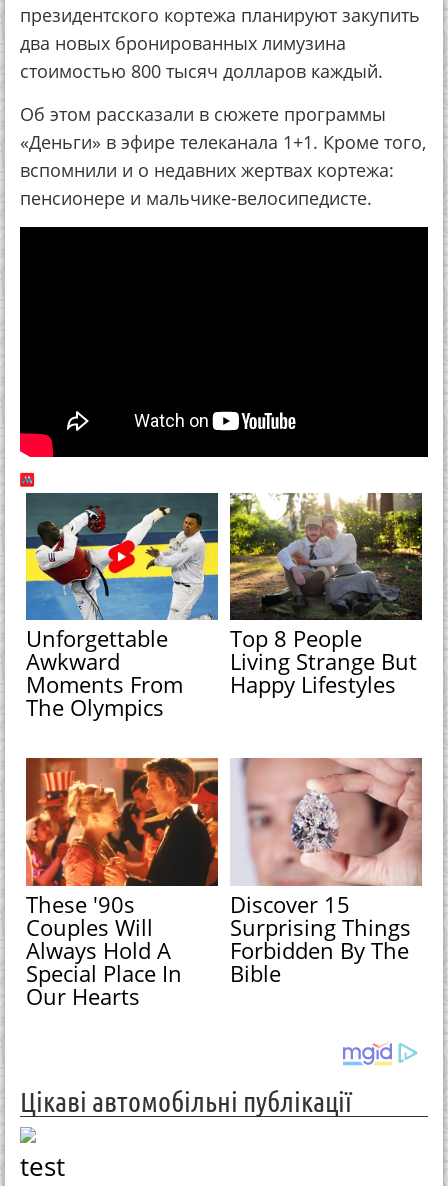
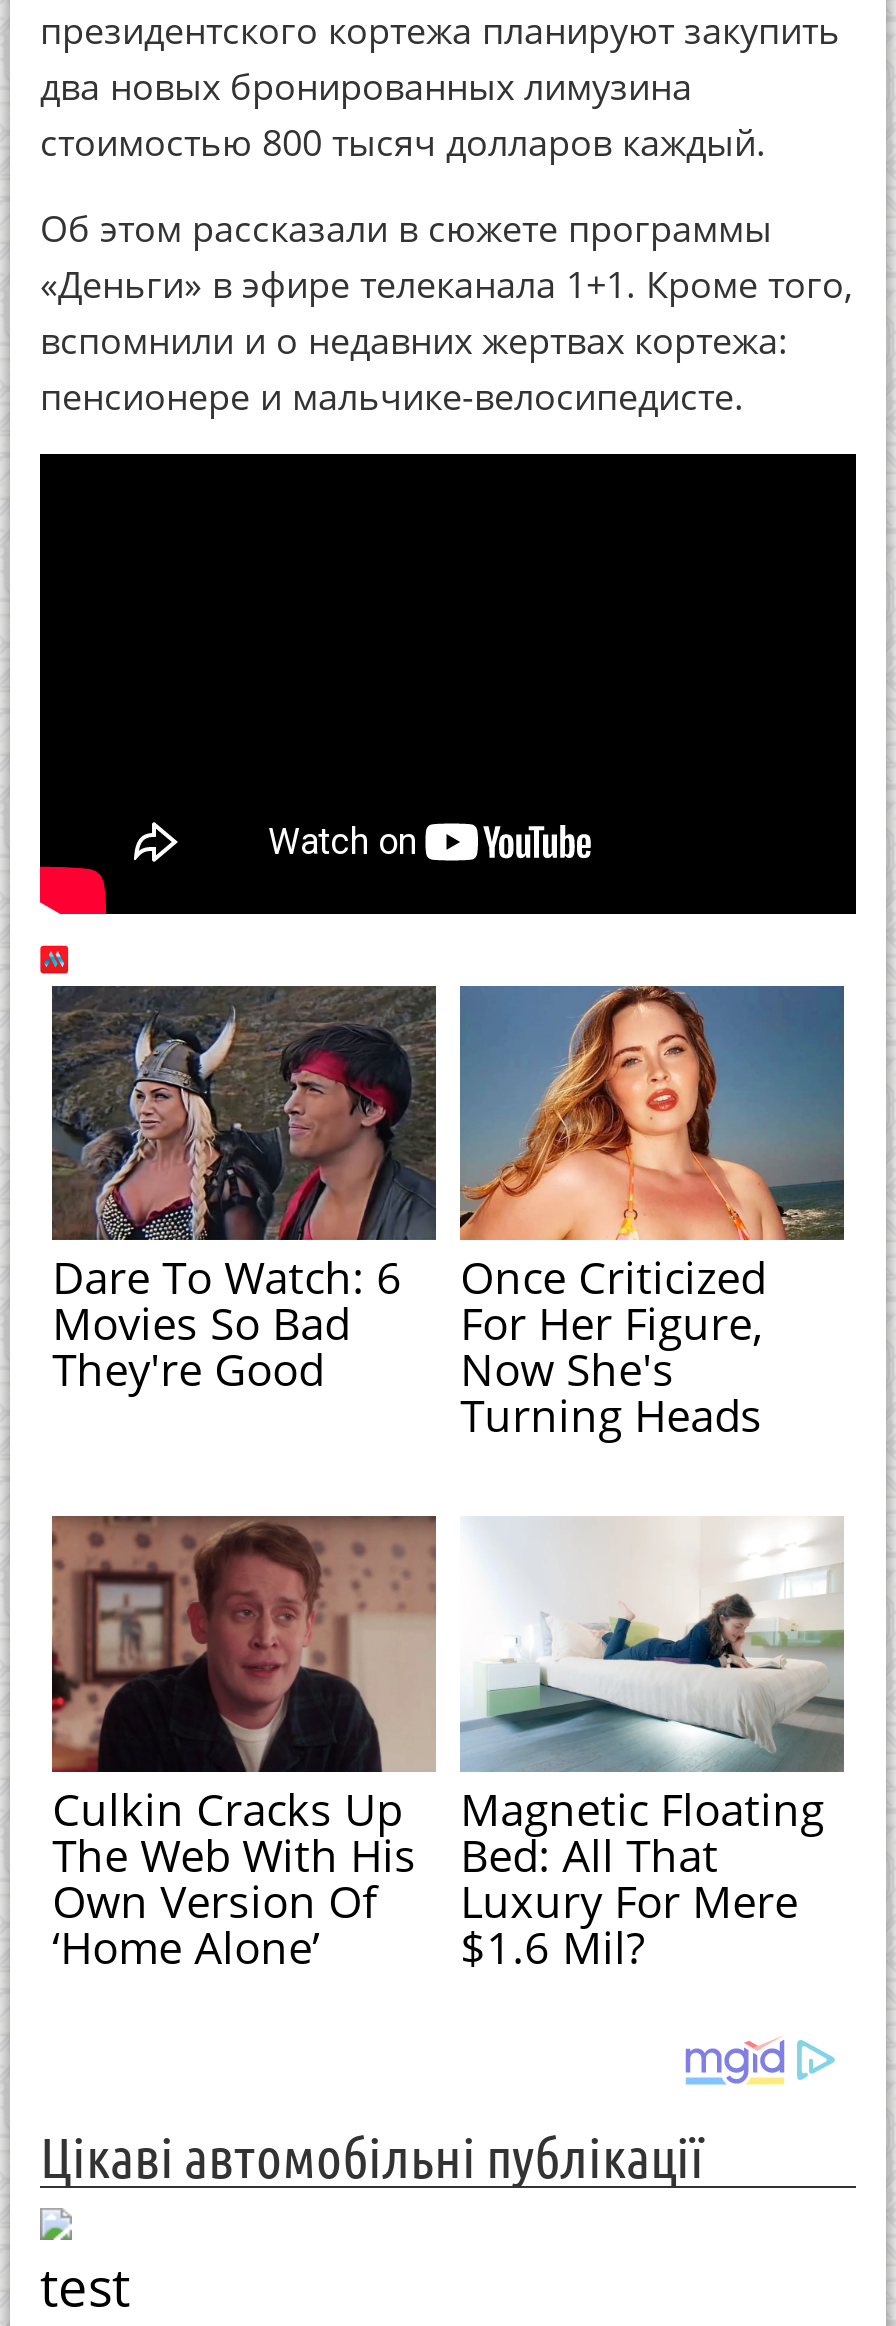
[25,494,219,722] [image] | Unforgettable | Awkward | Moments From | The Olympics -> [50,988,438,1399] [image] | Dare To Watch: 6 | Movies So Bad | They're Good
[229,493,423,699] [image] | Top 8 People | Living Strange But | Happy Lifestyles -> [458,984,846,1445] [image] | Once Criticized | For Her Figure, | Now She's | Turning Heads
[25,757,219,1010] [image] | These '90s | Couples Will | Always Hold A | Special Place In | Our Hearts -> [50,1514,436,1975] [image] | Culkin Cracks Up | The Web With His | Own Version Of | ‘Home Alone’
[230,758,422,987] [image] | Discover 15 | Surprising Things | Forbidden By The | Bible -> [460,1518,844,1975] [image] | Magnetic Floating | Bed: All That | Luxury For Mere | $1.6 Mil?

